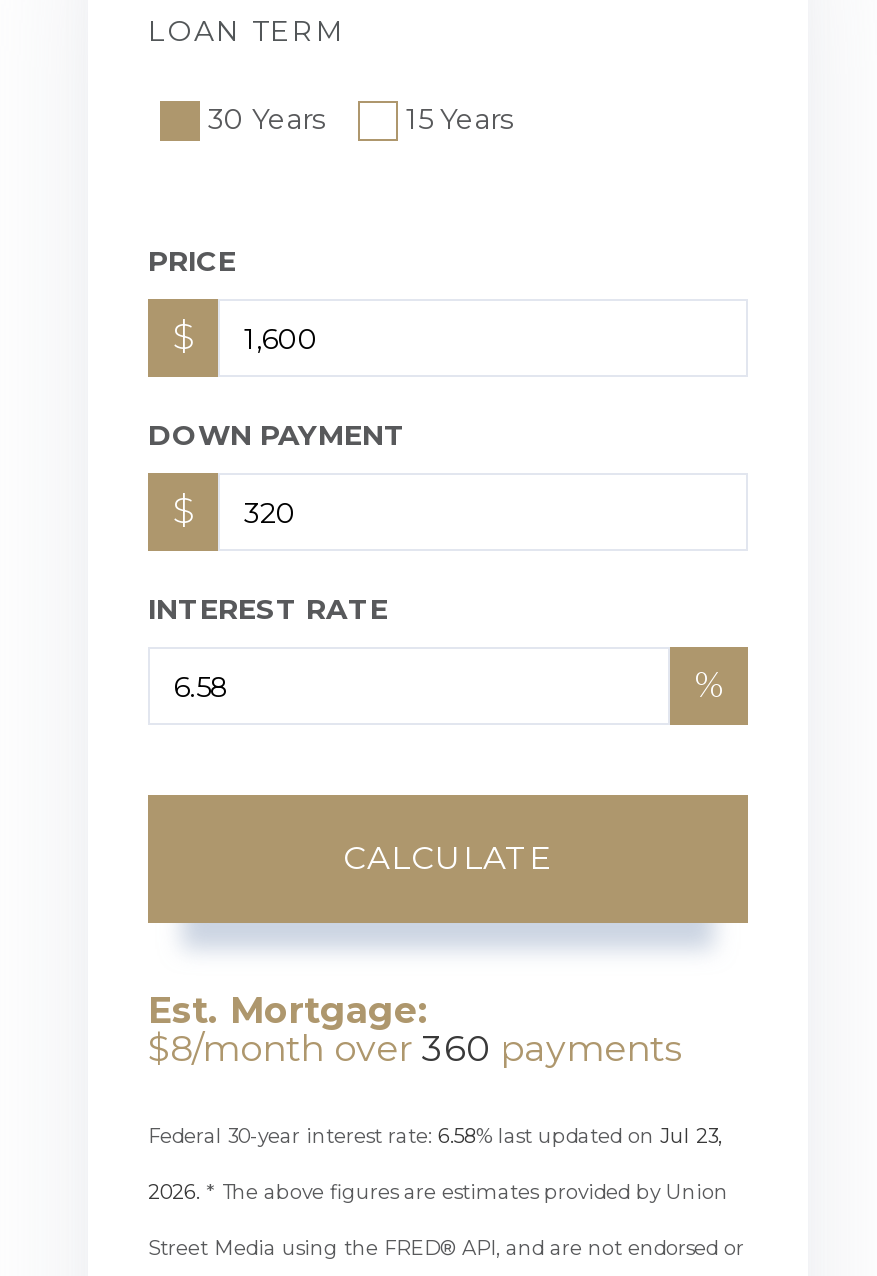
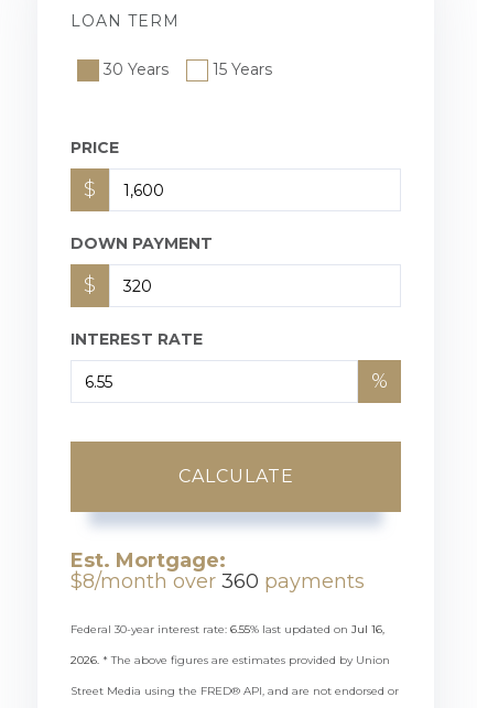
[148,1123,722,1149] Federal 30-year interest rate: 6.58% last updated on Jul 23, -> [71,622,384,637] Federal 30-year interest rate: 6.55% last updated on Jul 16,

